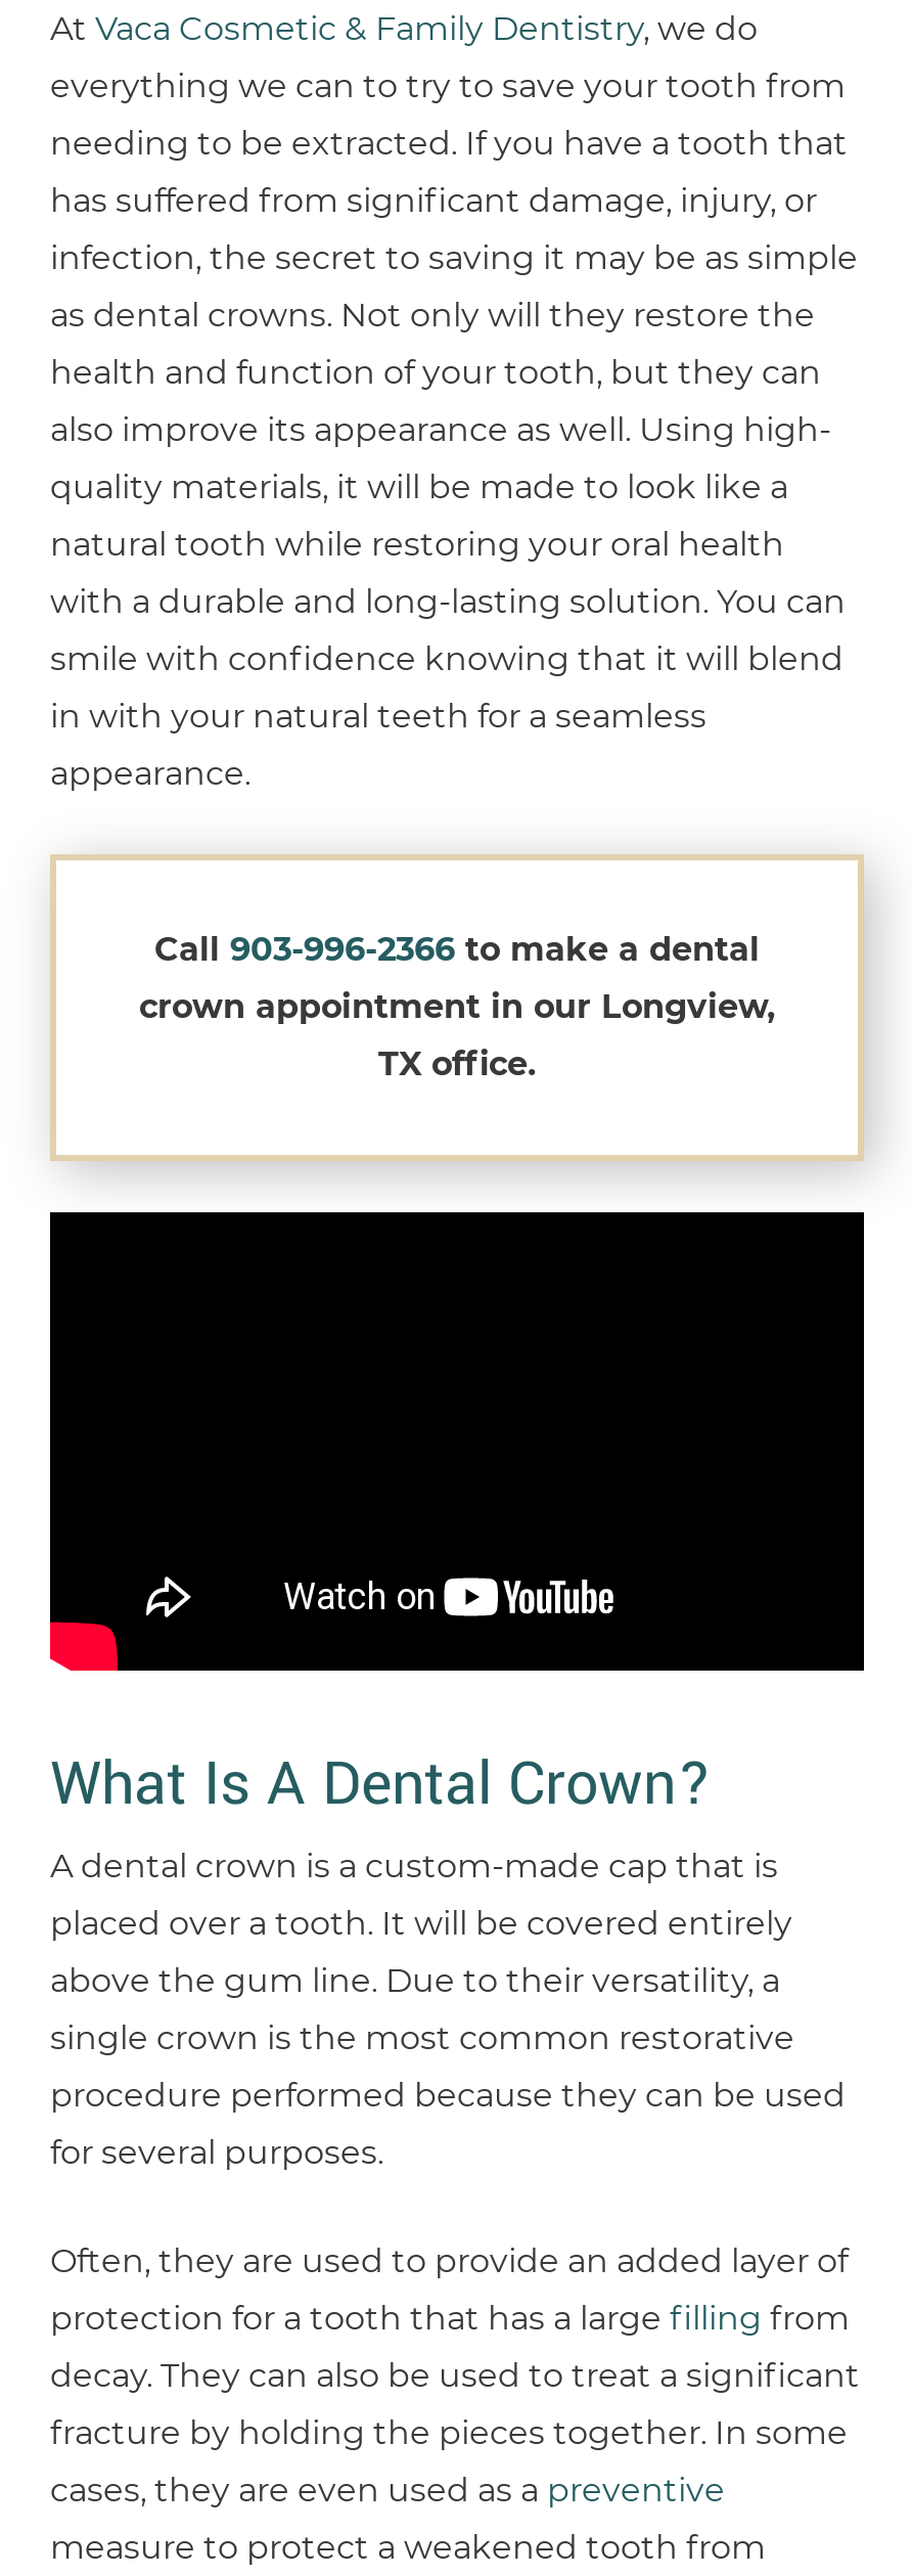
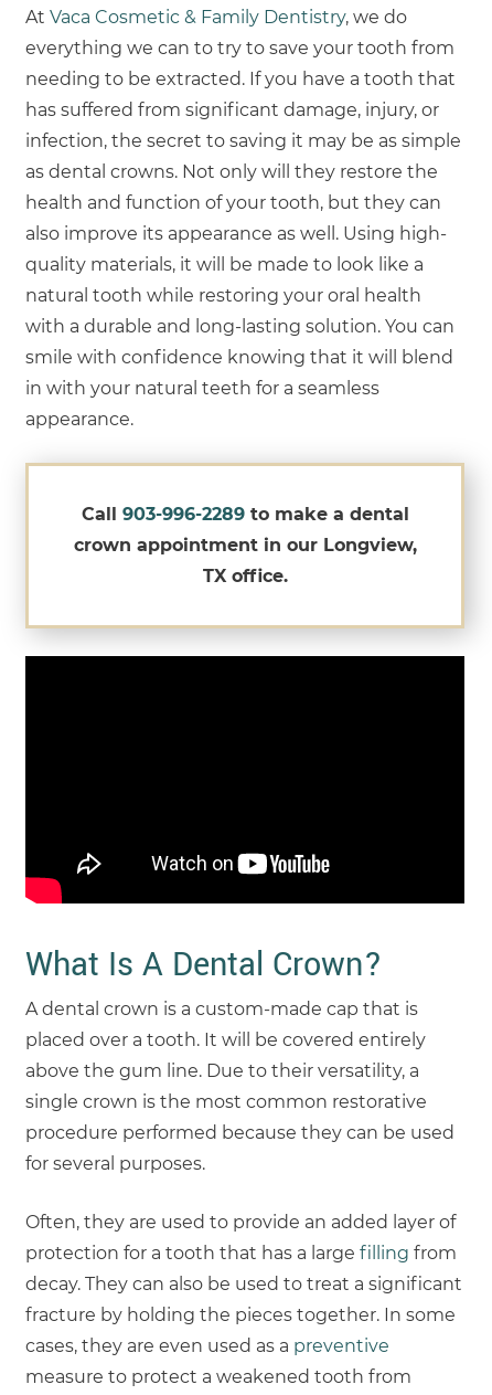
[154,930,760,969] Call 903-996-2366 to make a dental -> [81,504,409,525] Call 903-996-2289 to make a dental

